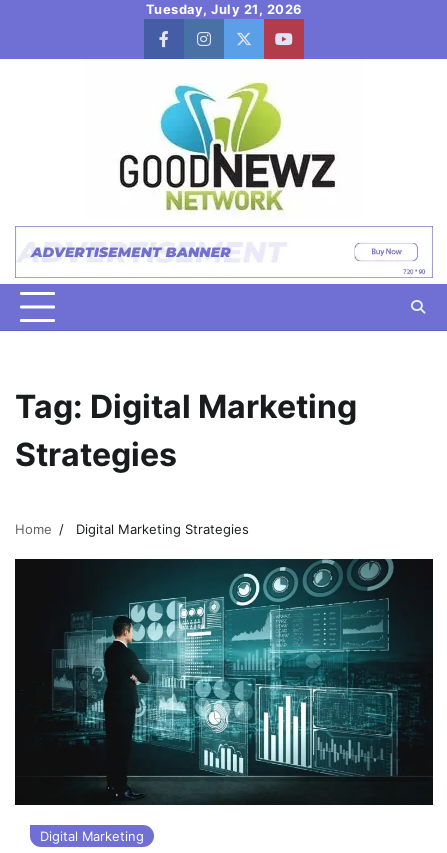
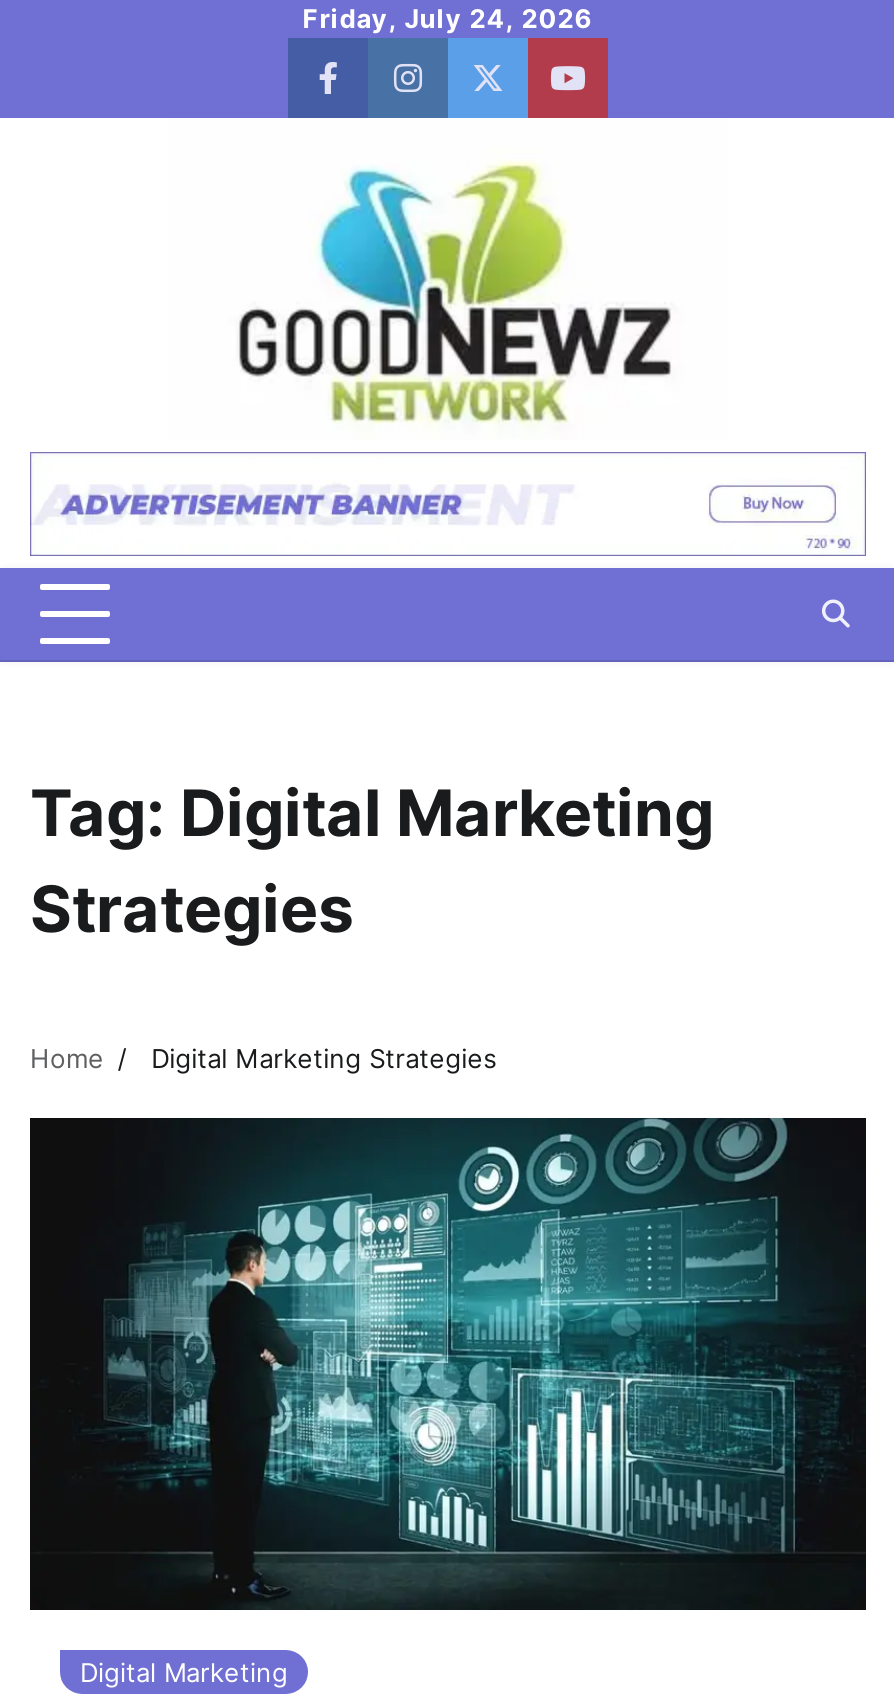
[145,1,302,17] Tuesday, July 21, 2026 -> [302,2,594,34] Friday, July 24, 2026

